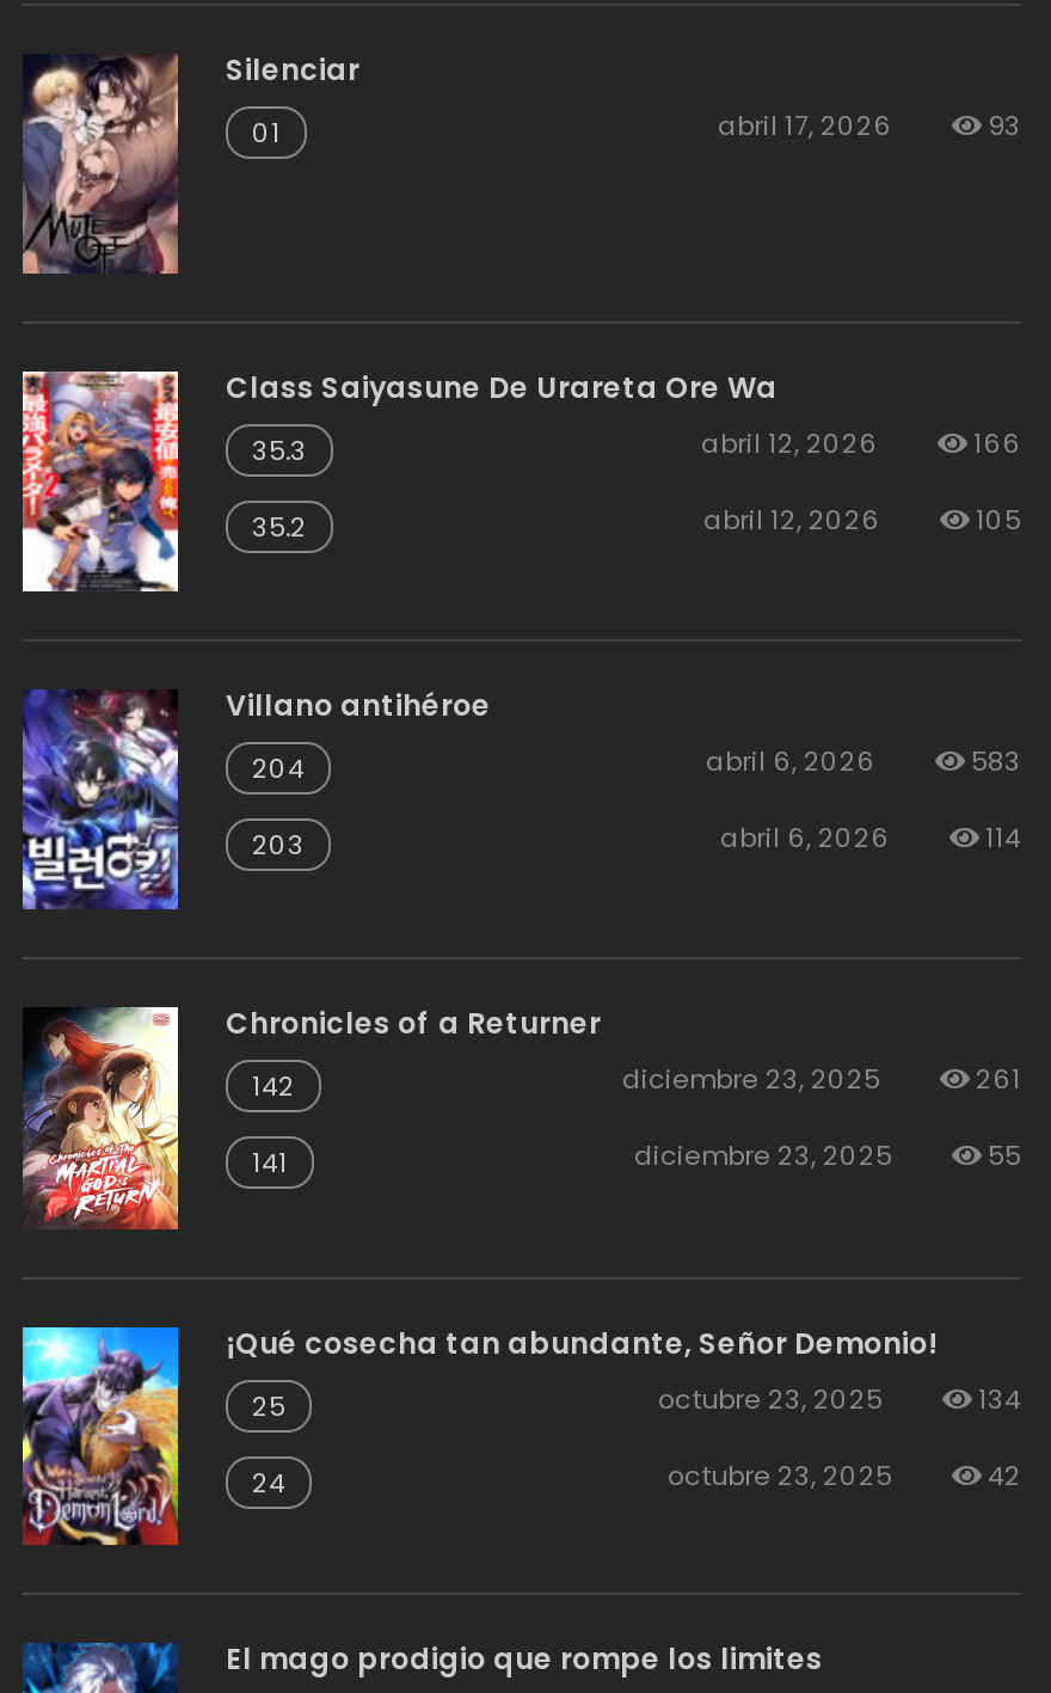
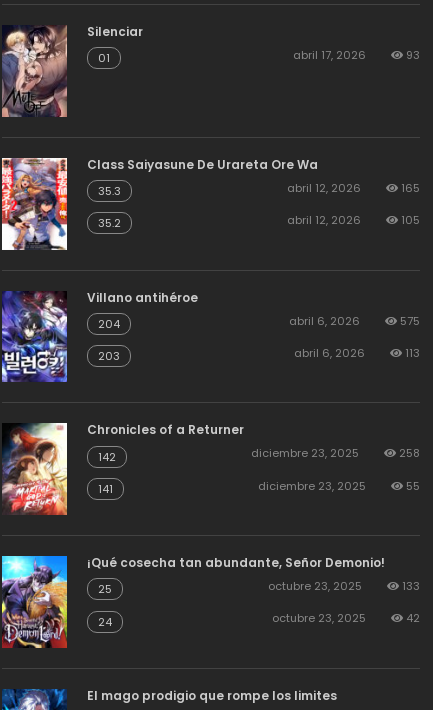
[966,424,1021,462] 166 -> [398,180,420,196] 165
[964,741,1021,779] 583 -> [397,313,420,329] 575
[978,818,1021,856] 114 -> [402,345,420,361] 113
[969,1059,1021,1097] 261 -> [396,445,420,461] 258
[971,1378,1021,1417] 134 -> [399,578,420,594] 133

